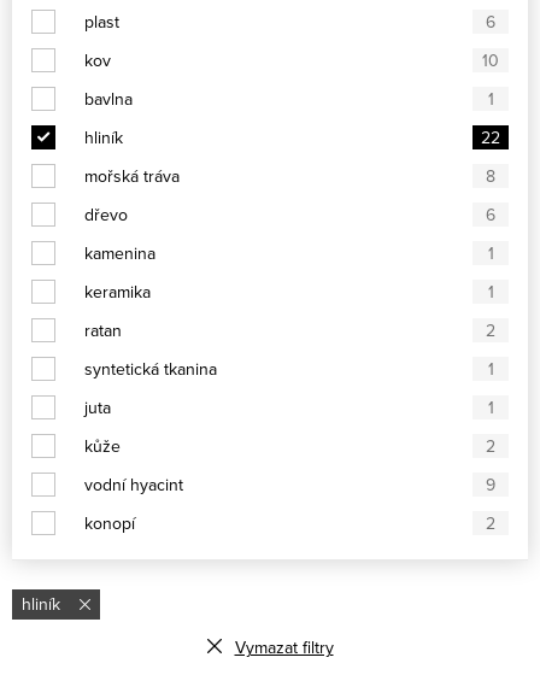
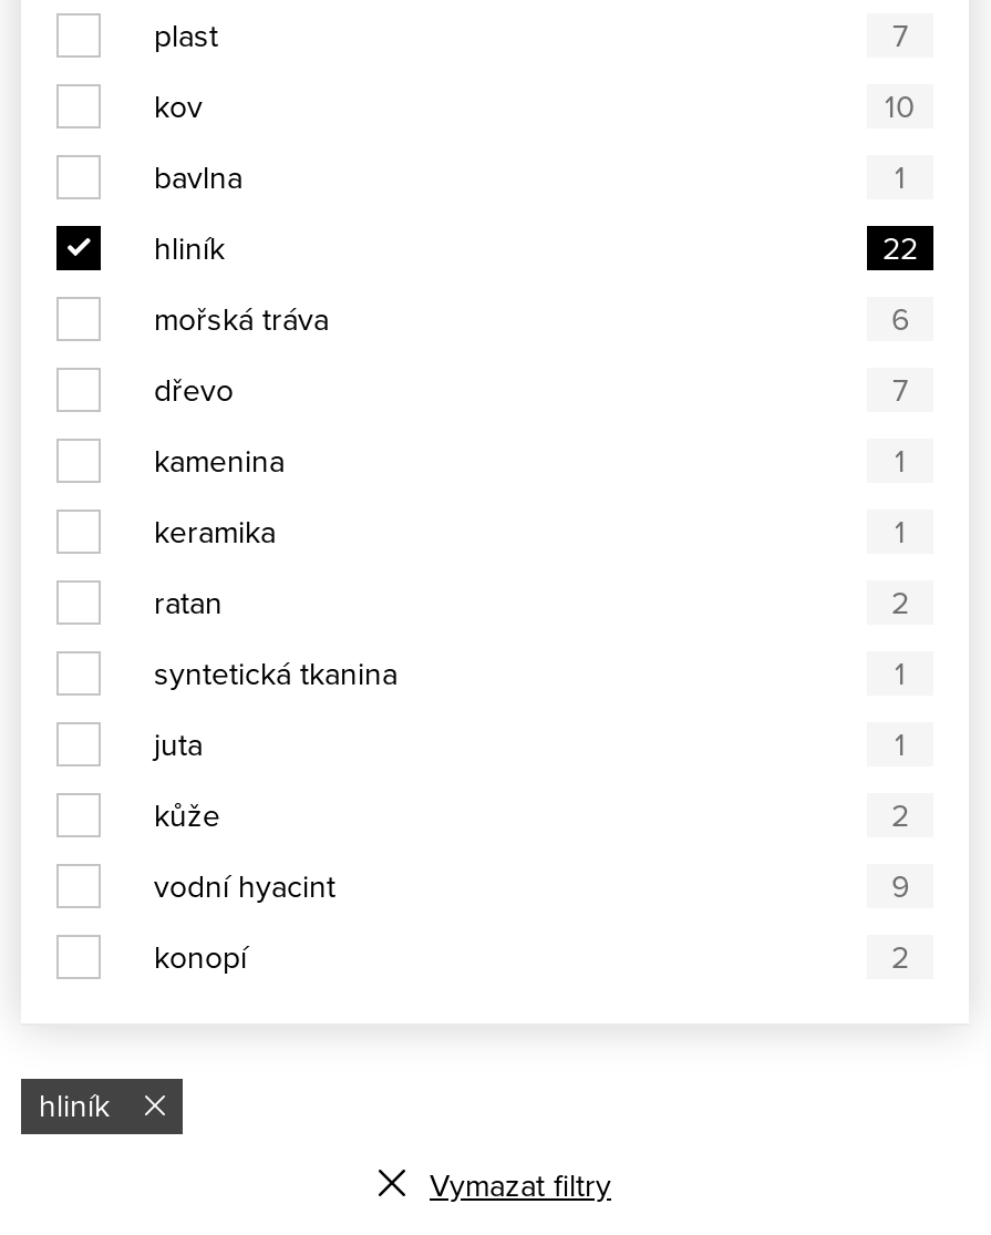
[486,10,495,34] 6 -> [892,13,908,58] 7
[486,164,495,188] 8 -> [891,297,909,341] 6
[486,202,495,227] 6 -> [892,368,908,412] 7

